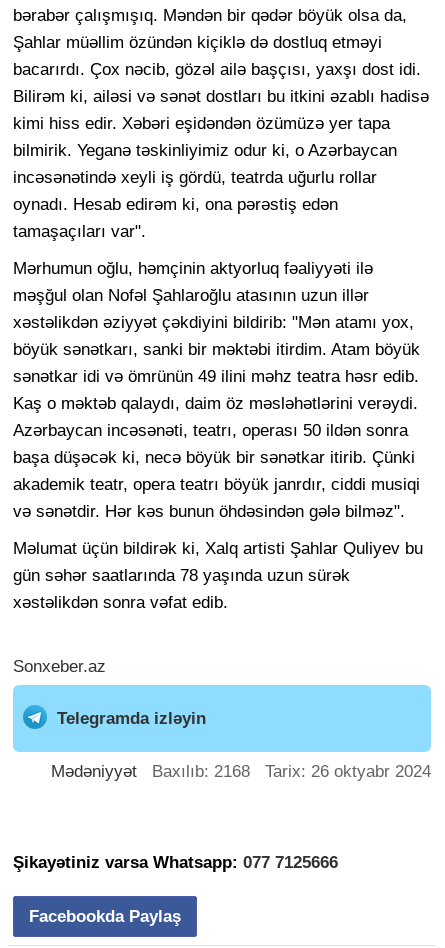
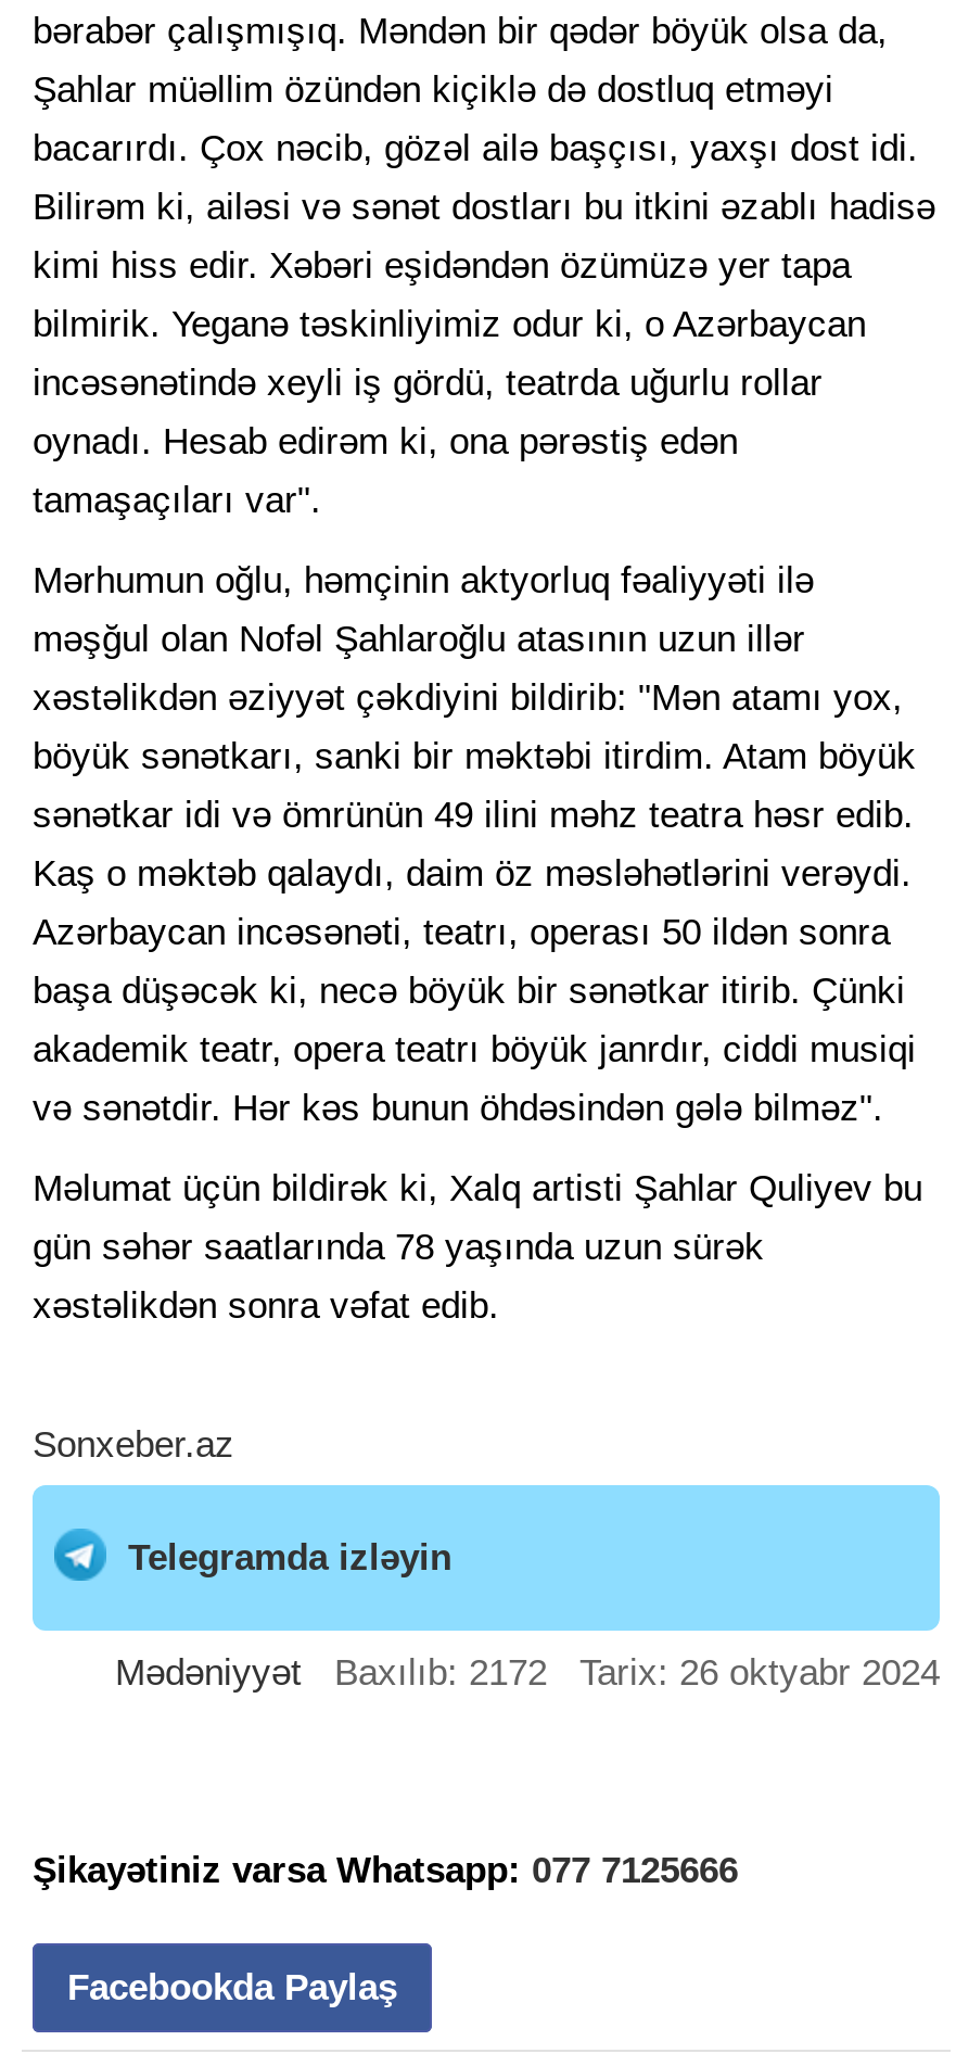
[51,761,431,780] Mədəniyyət Baxılıb: 2168 Tarix: 26 oktyabr 2024 -> [115,1651,940,1693] Mədəniyyət Baxılıb: 2172 Tarix: 26 oktyabr 2024

